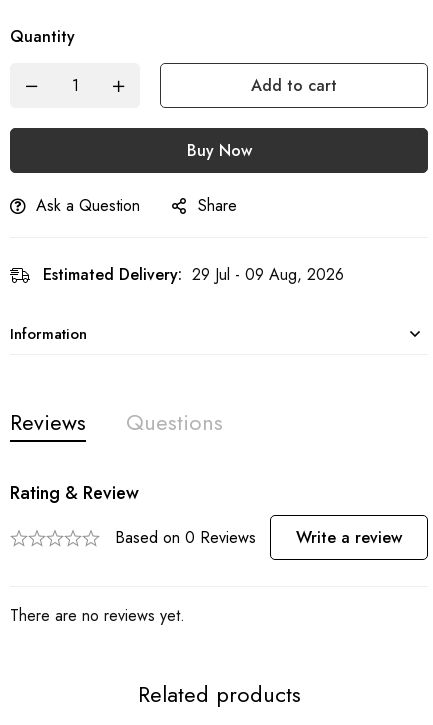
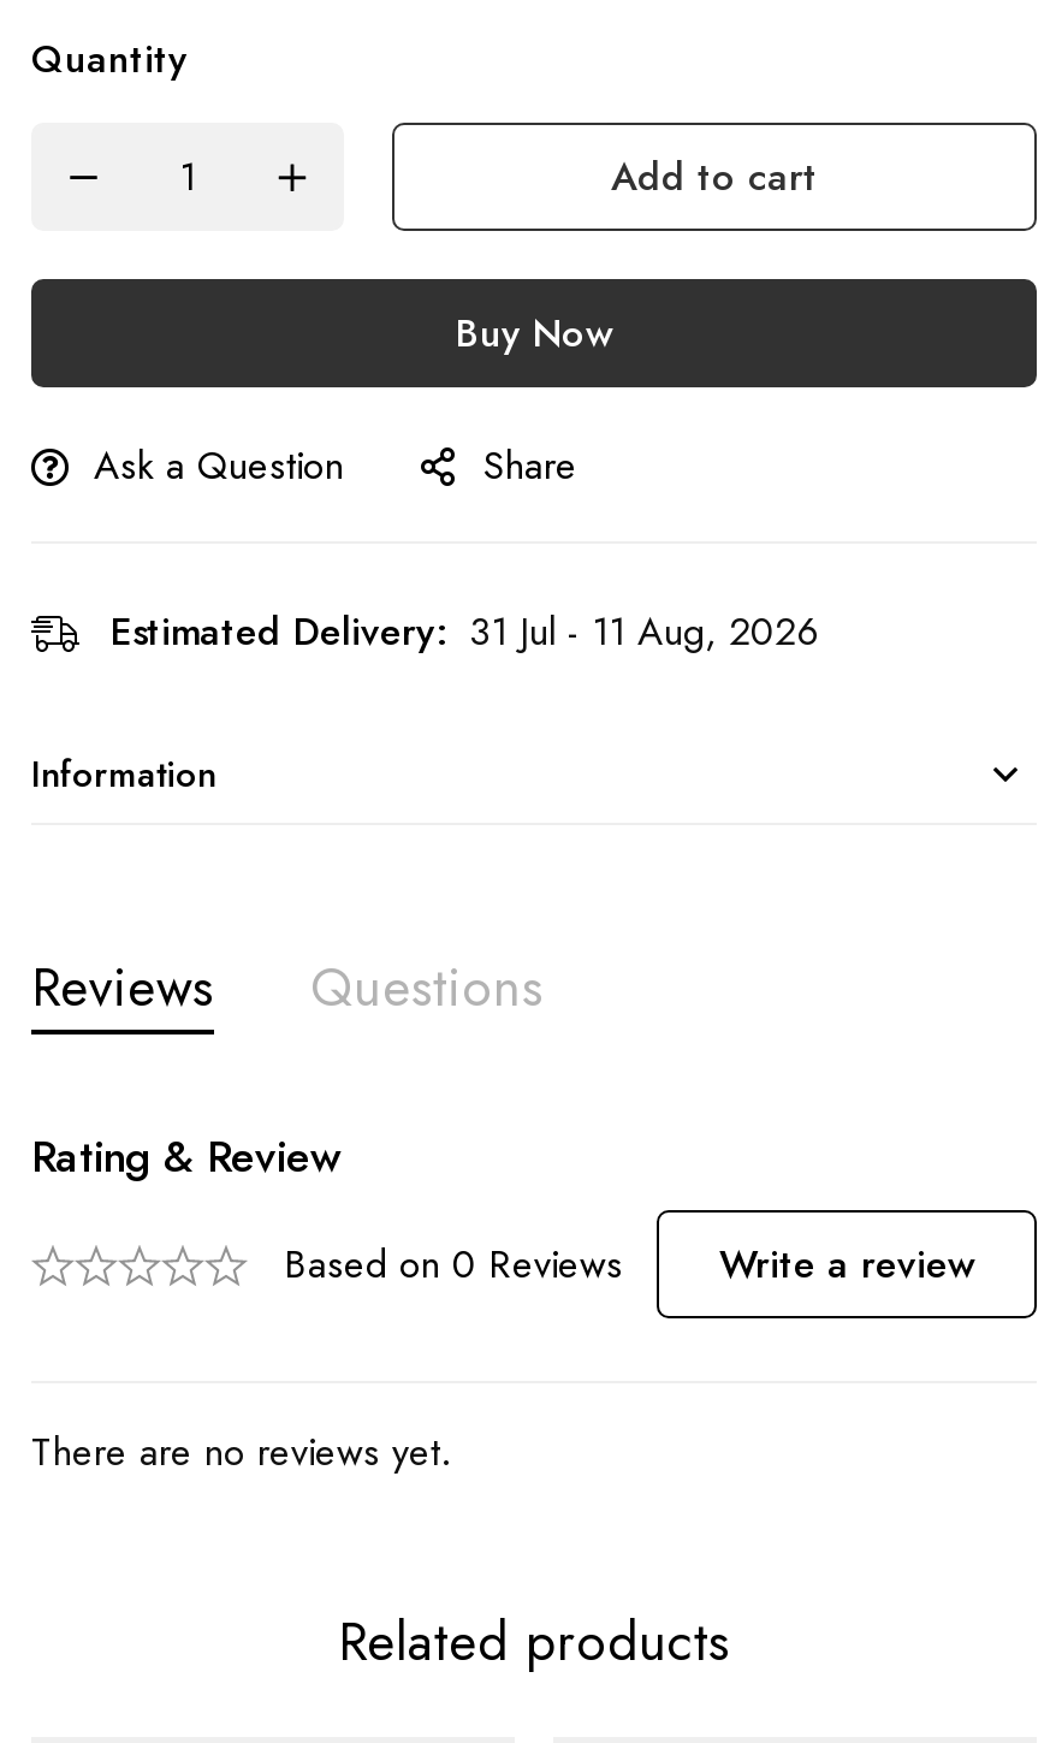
[43,263,344,286] Estimated Delivery: 29 Jul - 09 Aug, 2026 -> [111,604,818,659] Estimated Delivery: 31 Jul - 11 Aug, 2026

